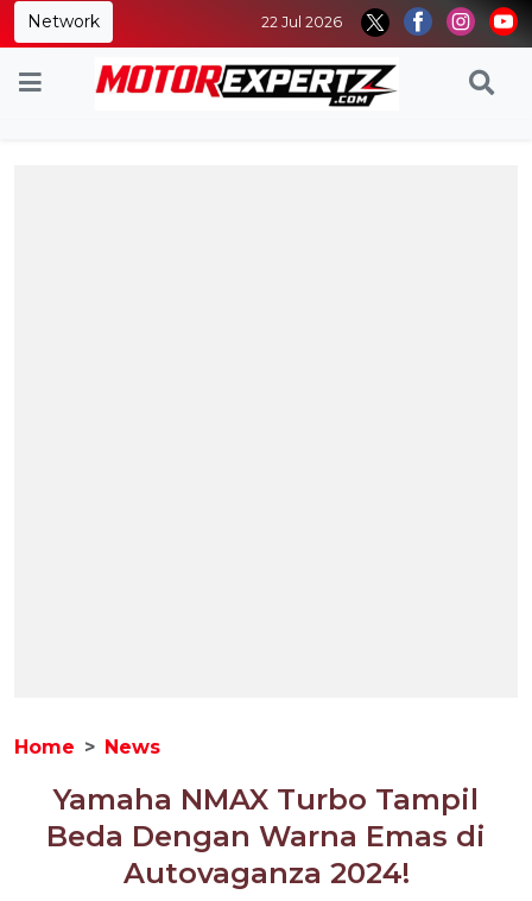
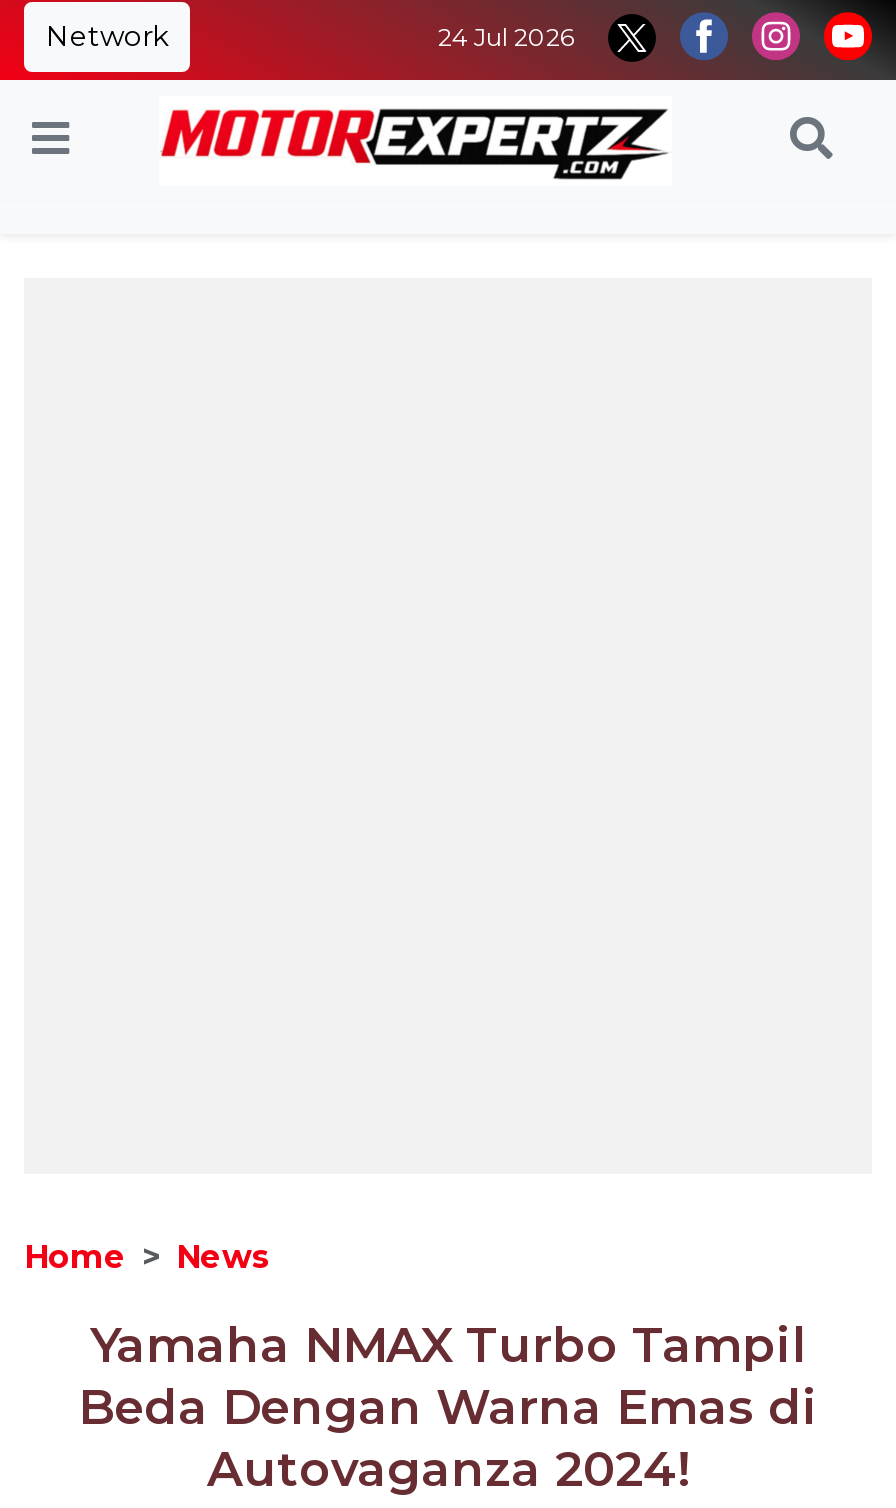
[261,13,342,31] 22 Jul 2026 -> [438,22,576,52] 24 Jul 2026

